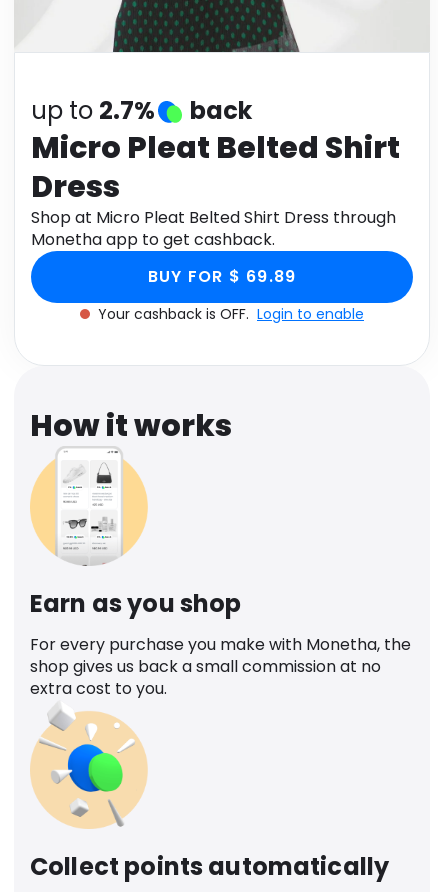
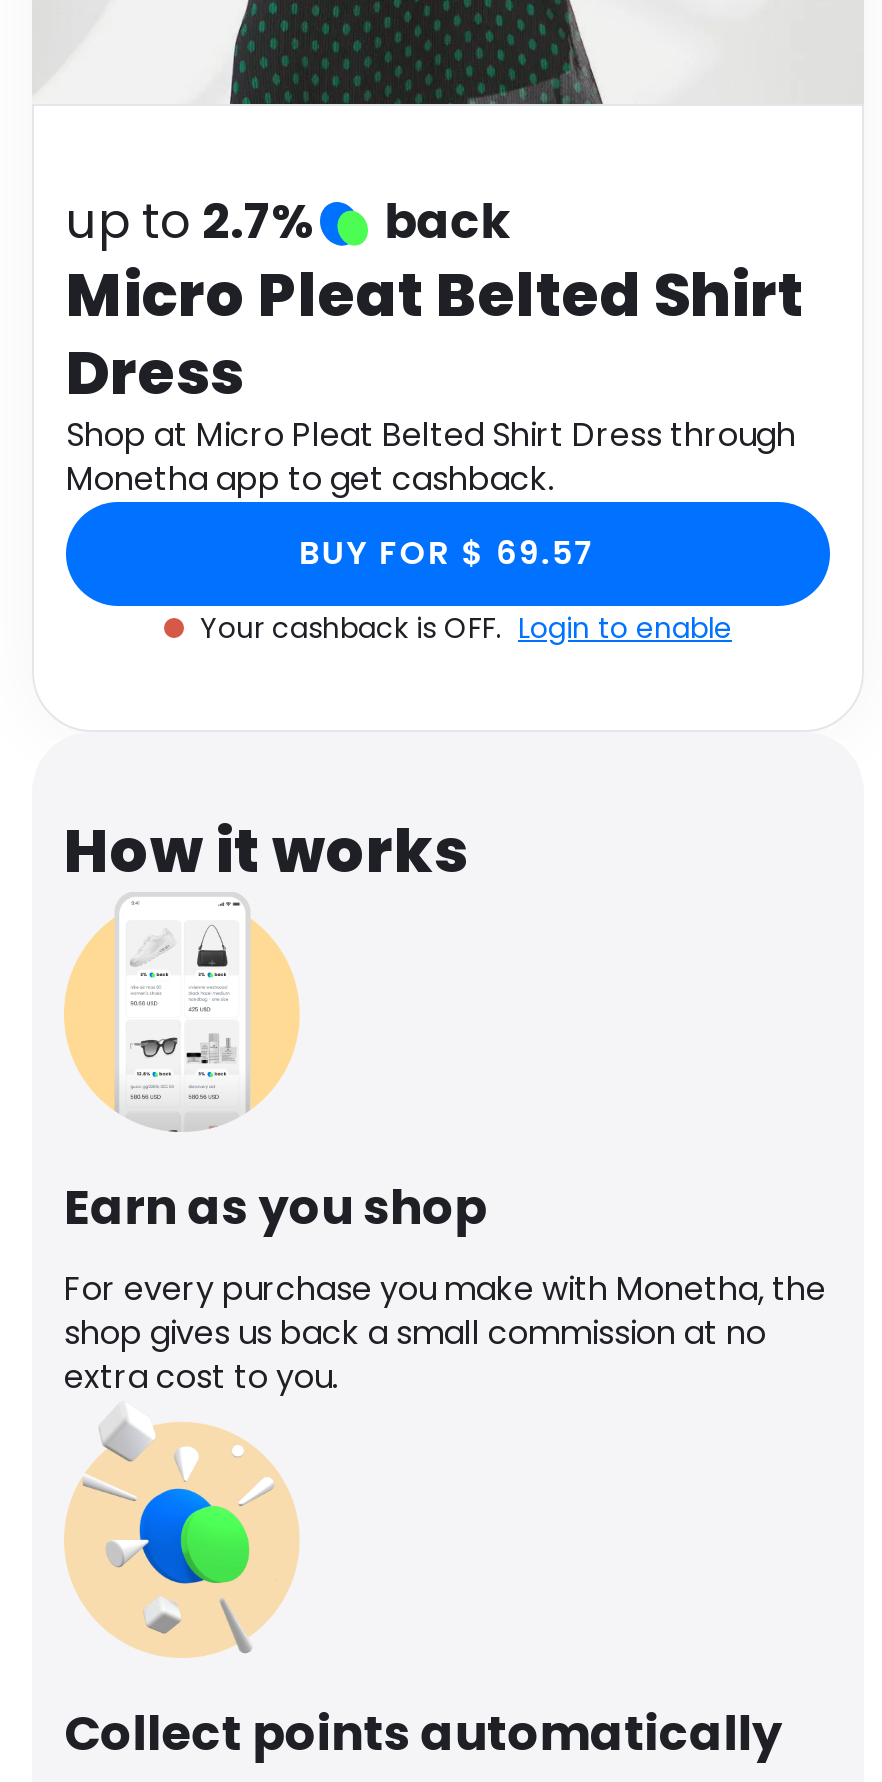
[148,265,296,288] BUY FOR $ 69.89 -> [299,530,597,576] BUY FOR $ 69.57

